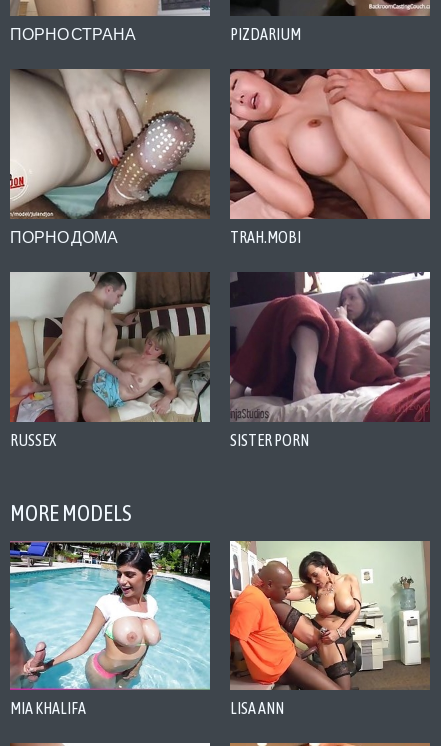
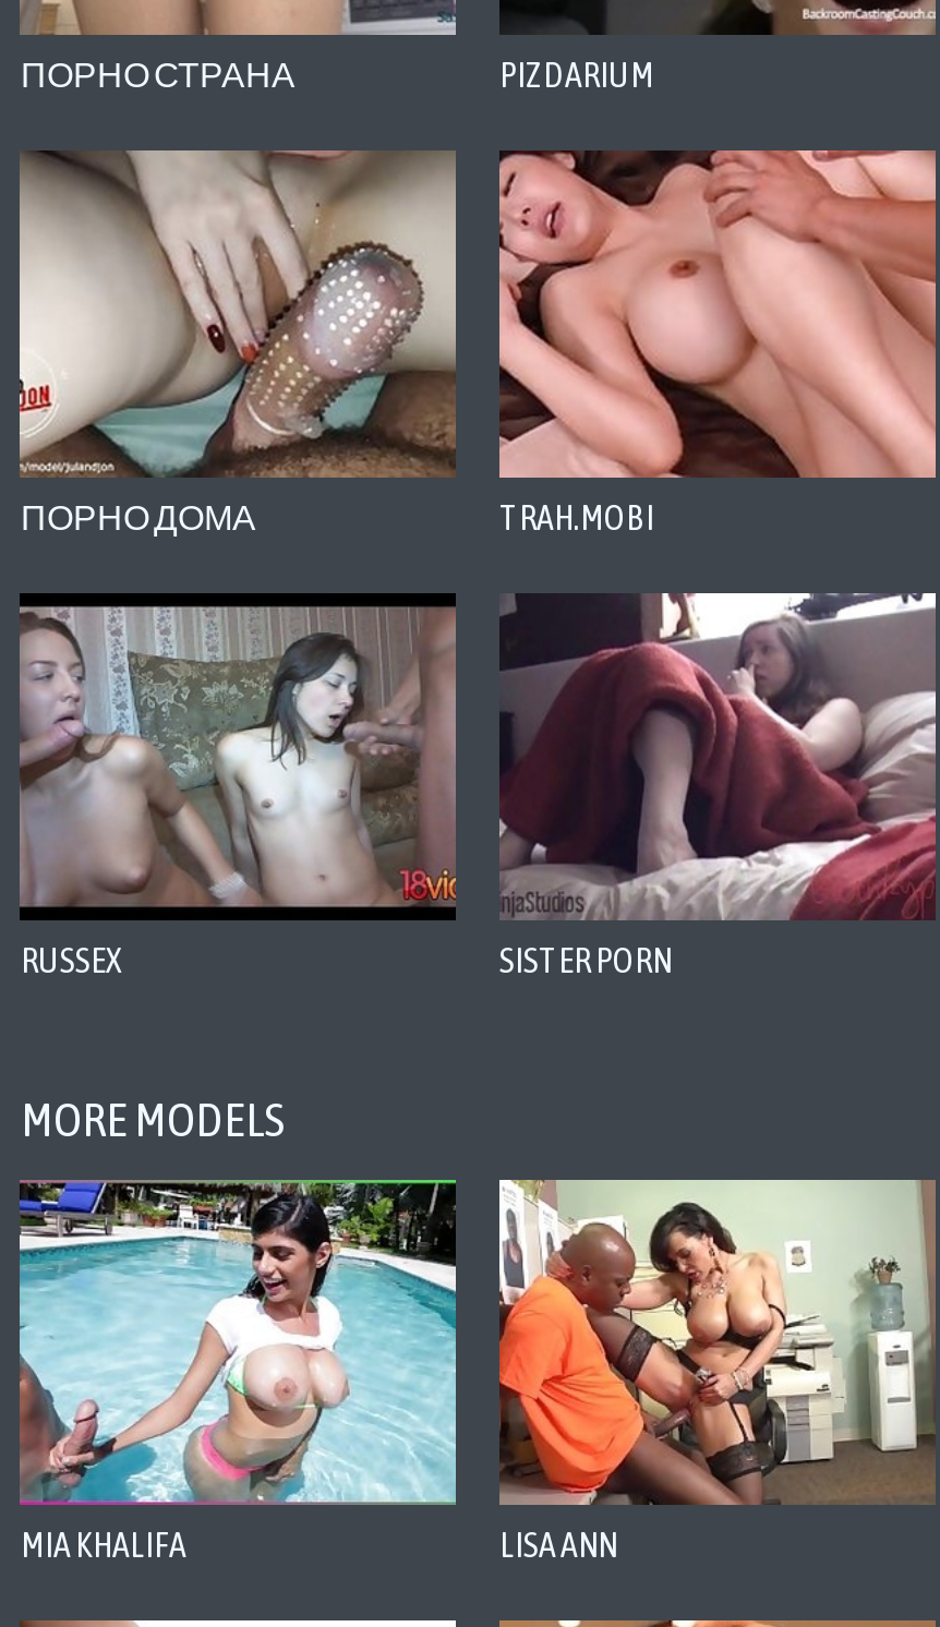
[9,271,211,423] [image] -> [17,591,456,923] [image]

